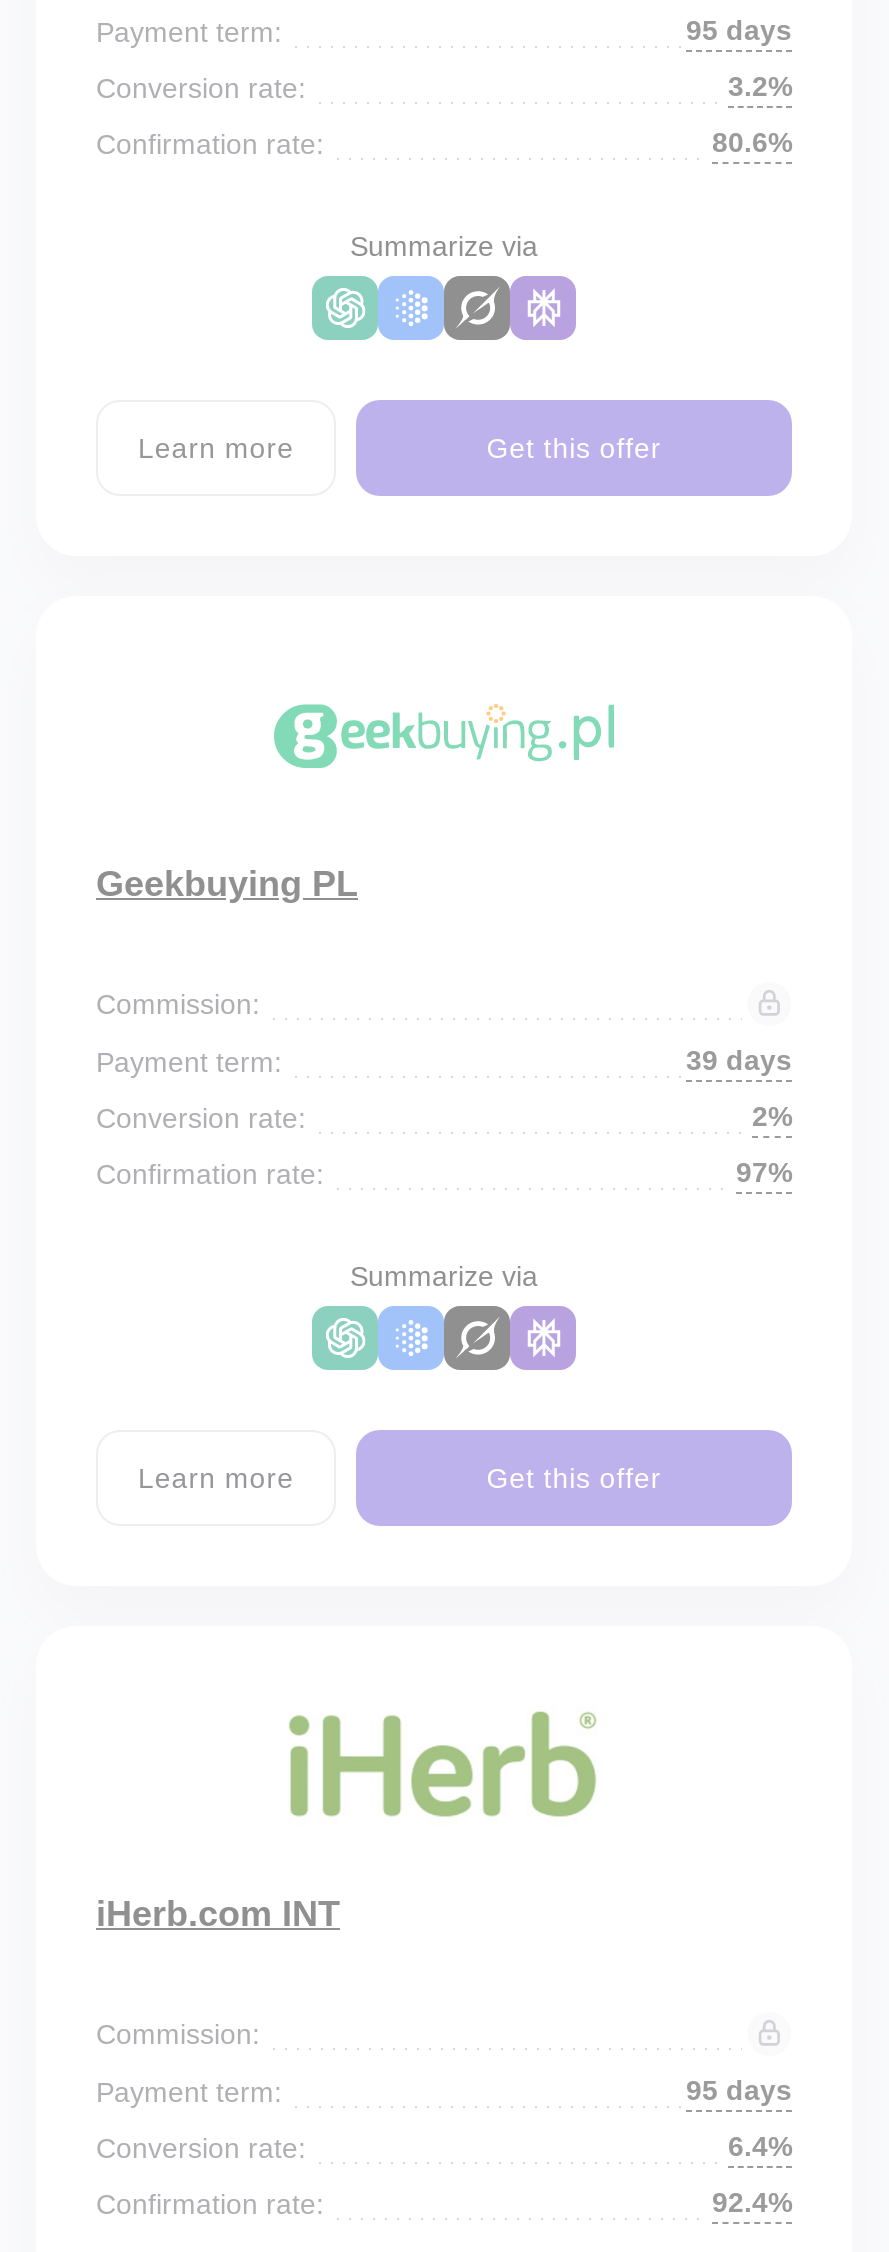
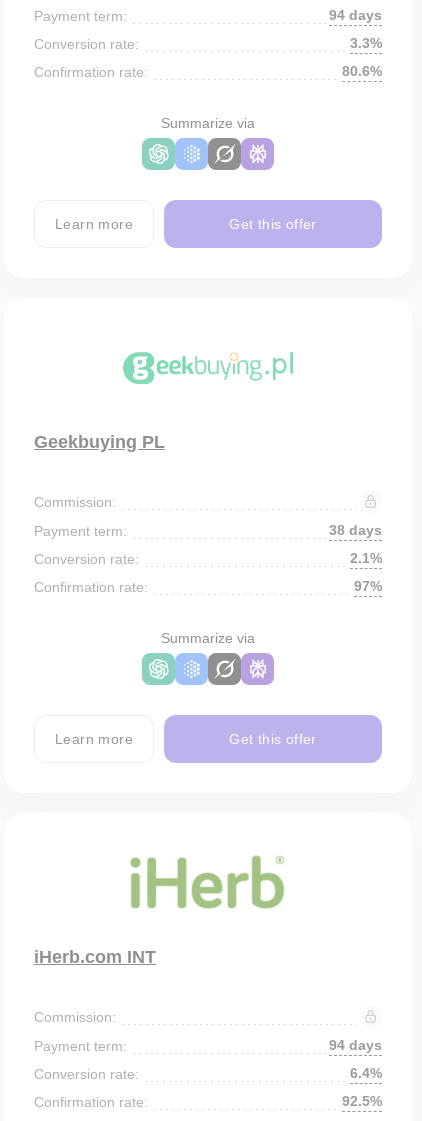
[686,14,792,46] 95 days -> [329,7,382,23] 94 days
[728,70,792,102] 3.2% -> [350,35,382,51] 3.3%
[686,1044,792,1076] 39 days -> [329,522,382,538] 38 days
[752,1100,792,1132] 2% -> [350,550,382,566] 2.1%
[686,2074,792,2106] 95 days -> [329,1037,382,1053] 94 days
[712,2186,792,2218] 92.4% -> [342,1093,382,1109] 92.5%

